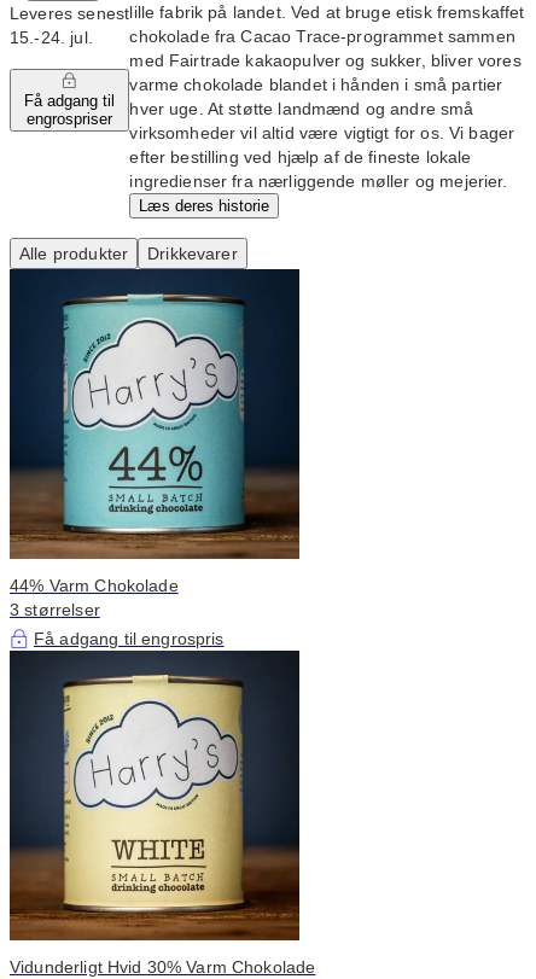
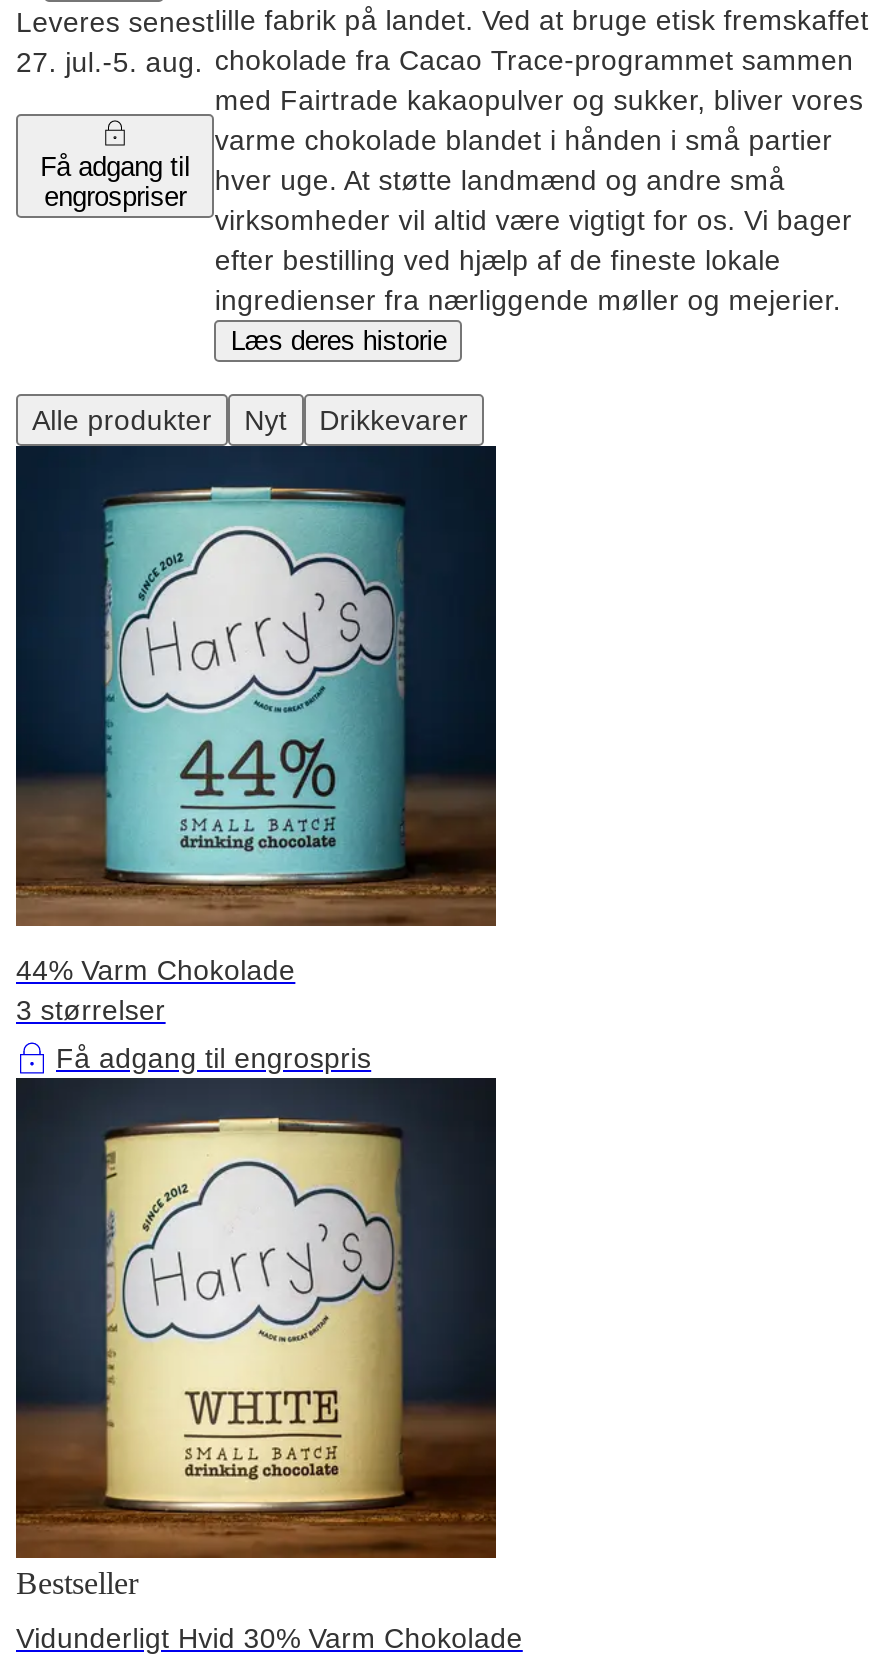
[10,27,515,47] 15.‑24. jul. chokolade fra Cacao Trace-programmet sammen -> [16,44,854,78] 27. jul.‑5. aug. chokolade fra Cacao Trace-programmet sammen
none -> [244,404,287,436] Nyt
none -> [16,1566,138,1600] Bestseller

